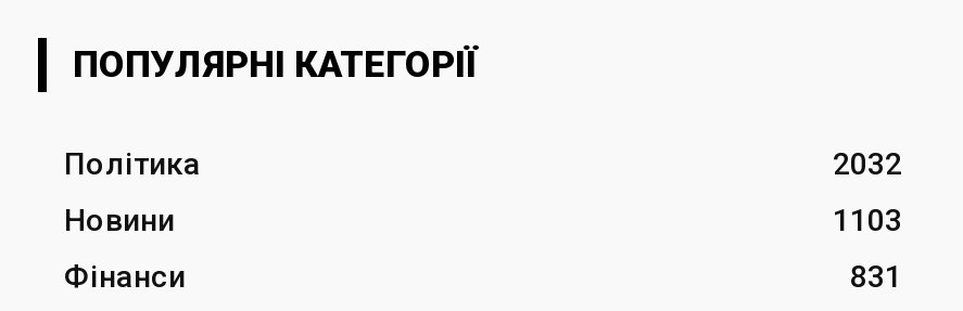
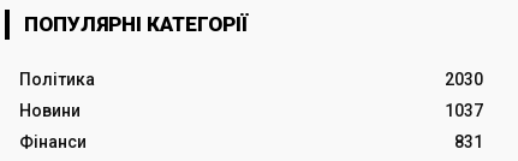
[833,146,902,181] 2032 -> [445,69,483,89] 2030
[833,202,902,237] 1103 -> [445,101,483,120] 1037

